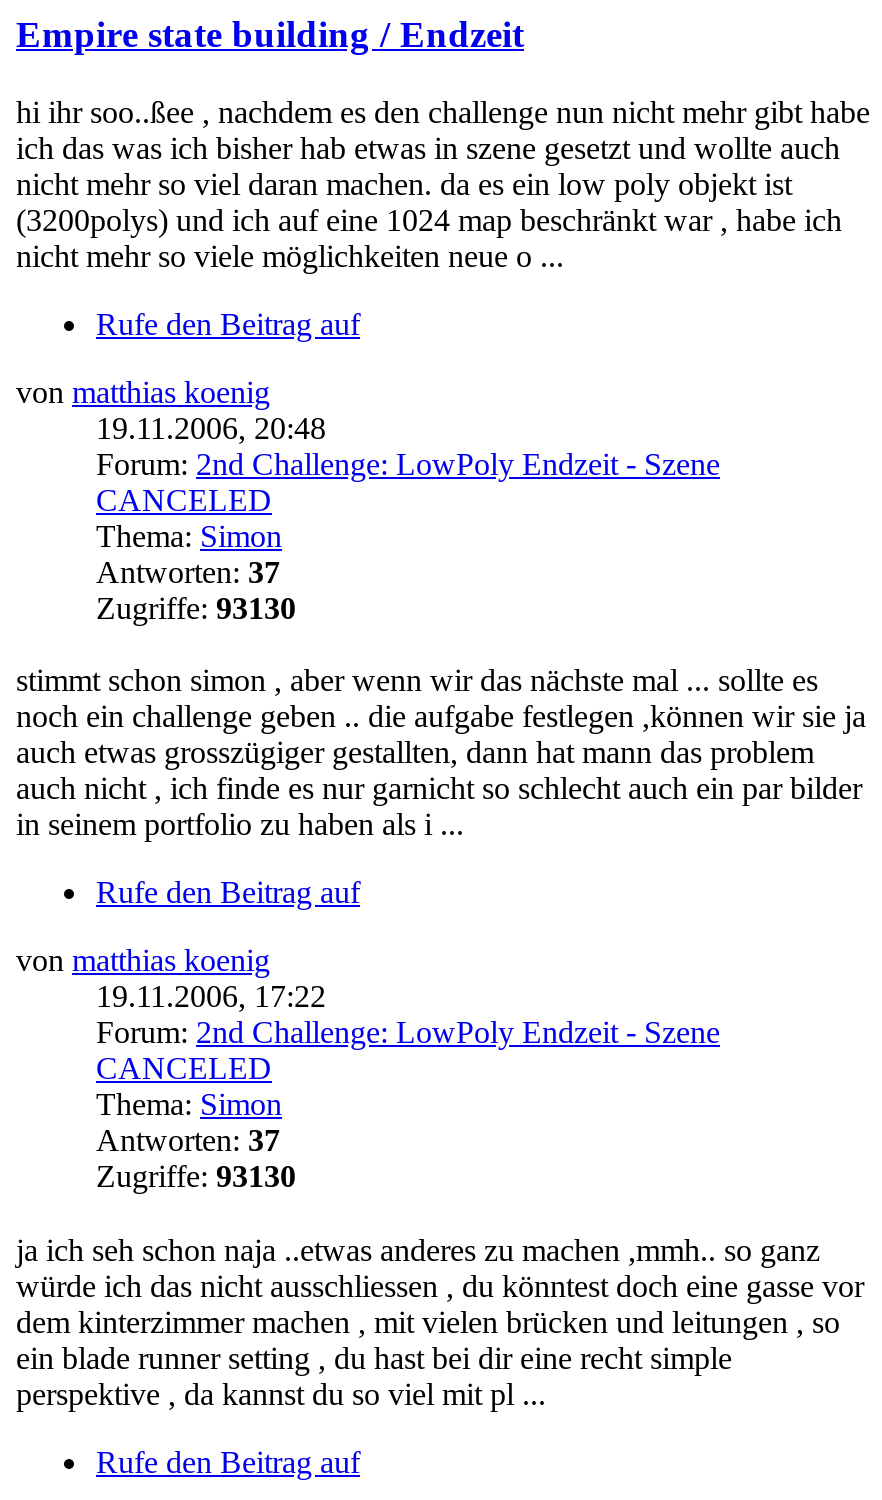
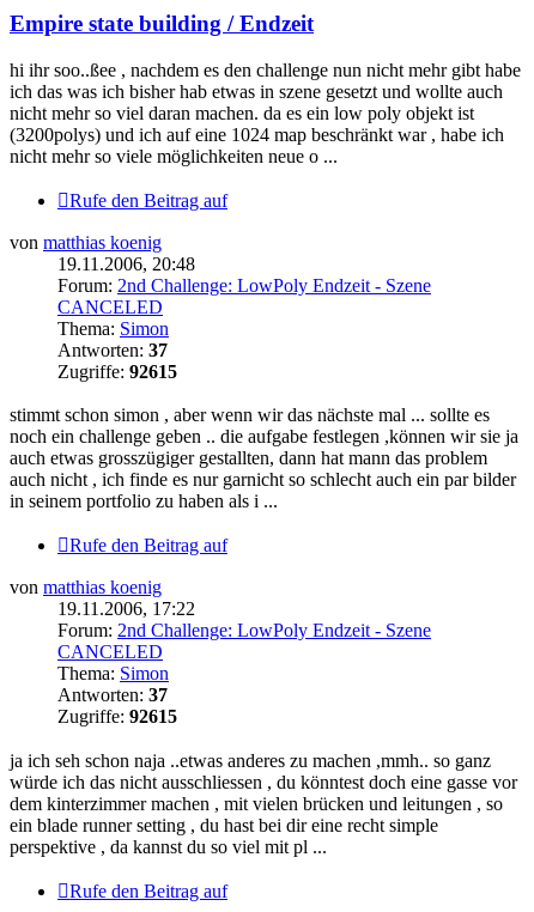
[96,590,296,624] Zugriffe: 93130 -> [57,361,177,381] Zugriffe: 92615
[96,1160,296,1194] Zugriffe: 93130 -> [57,707,177,727] Zugriffe: 92615

